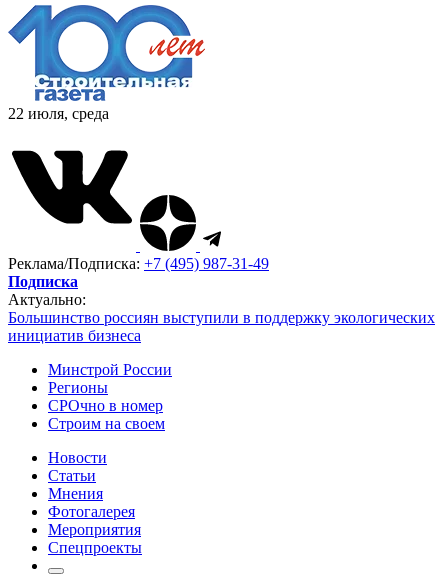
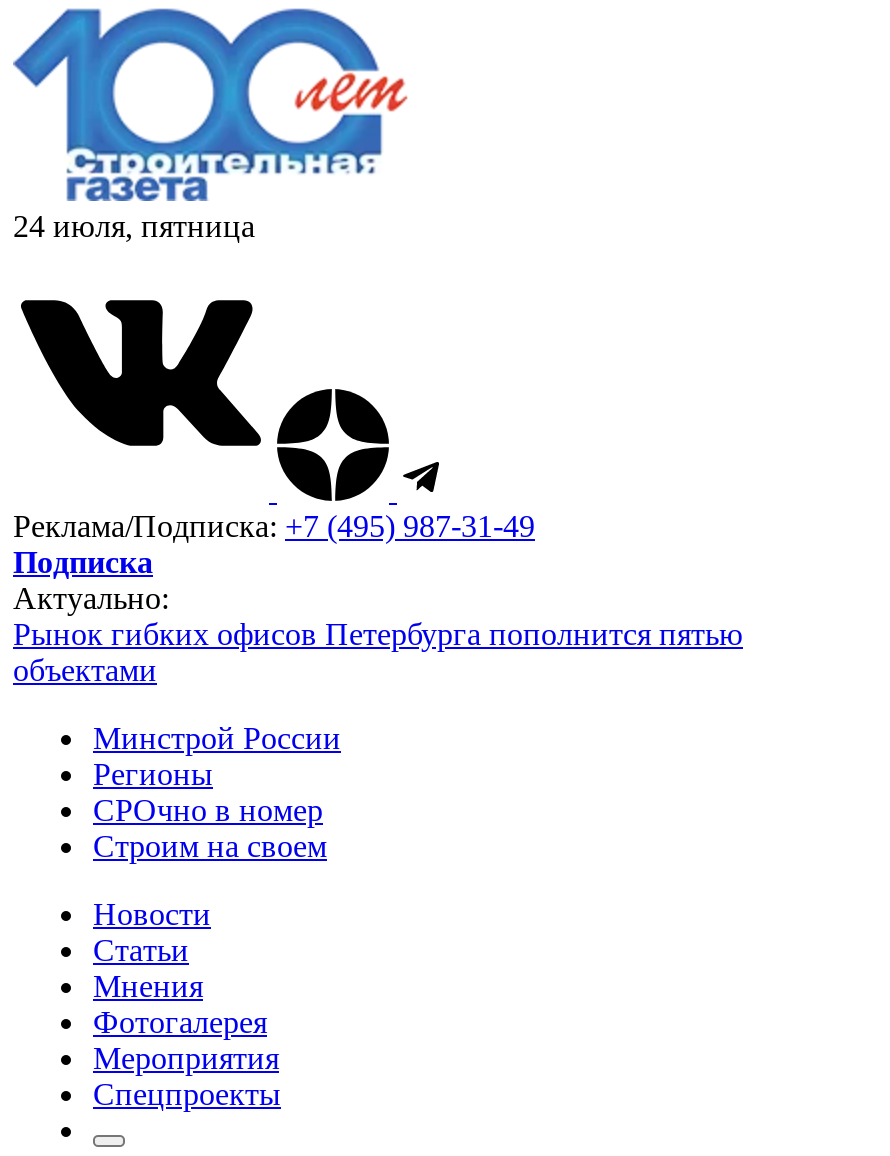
[8,105,109,122] 22 июля, среда -> [13,209,255,243] 24 июля, пятница
[8,309,435,344] Большинство россиян выступили в поддержку экологических | инициатив бизнеса -> [13,617,743,687] Рынок гибких офисов Петербурга пополнится пятью | объектами

